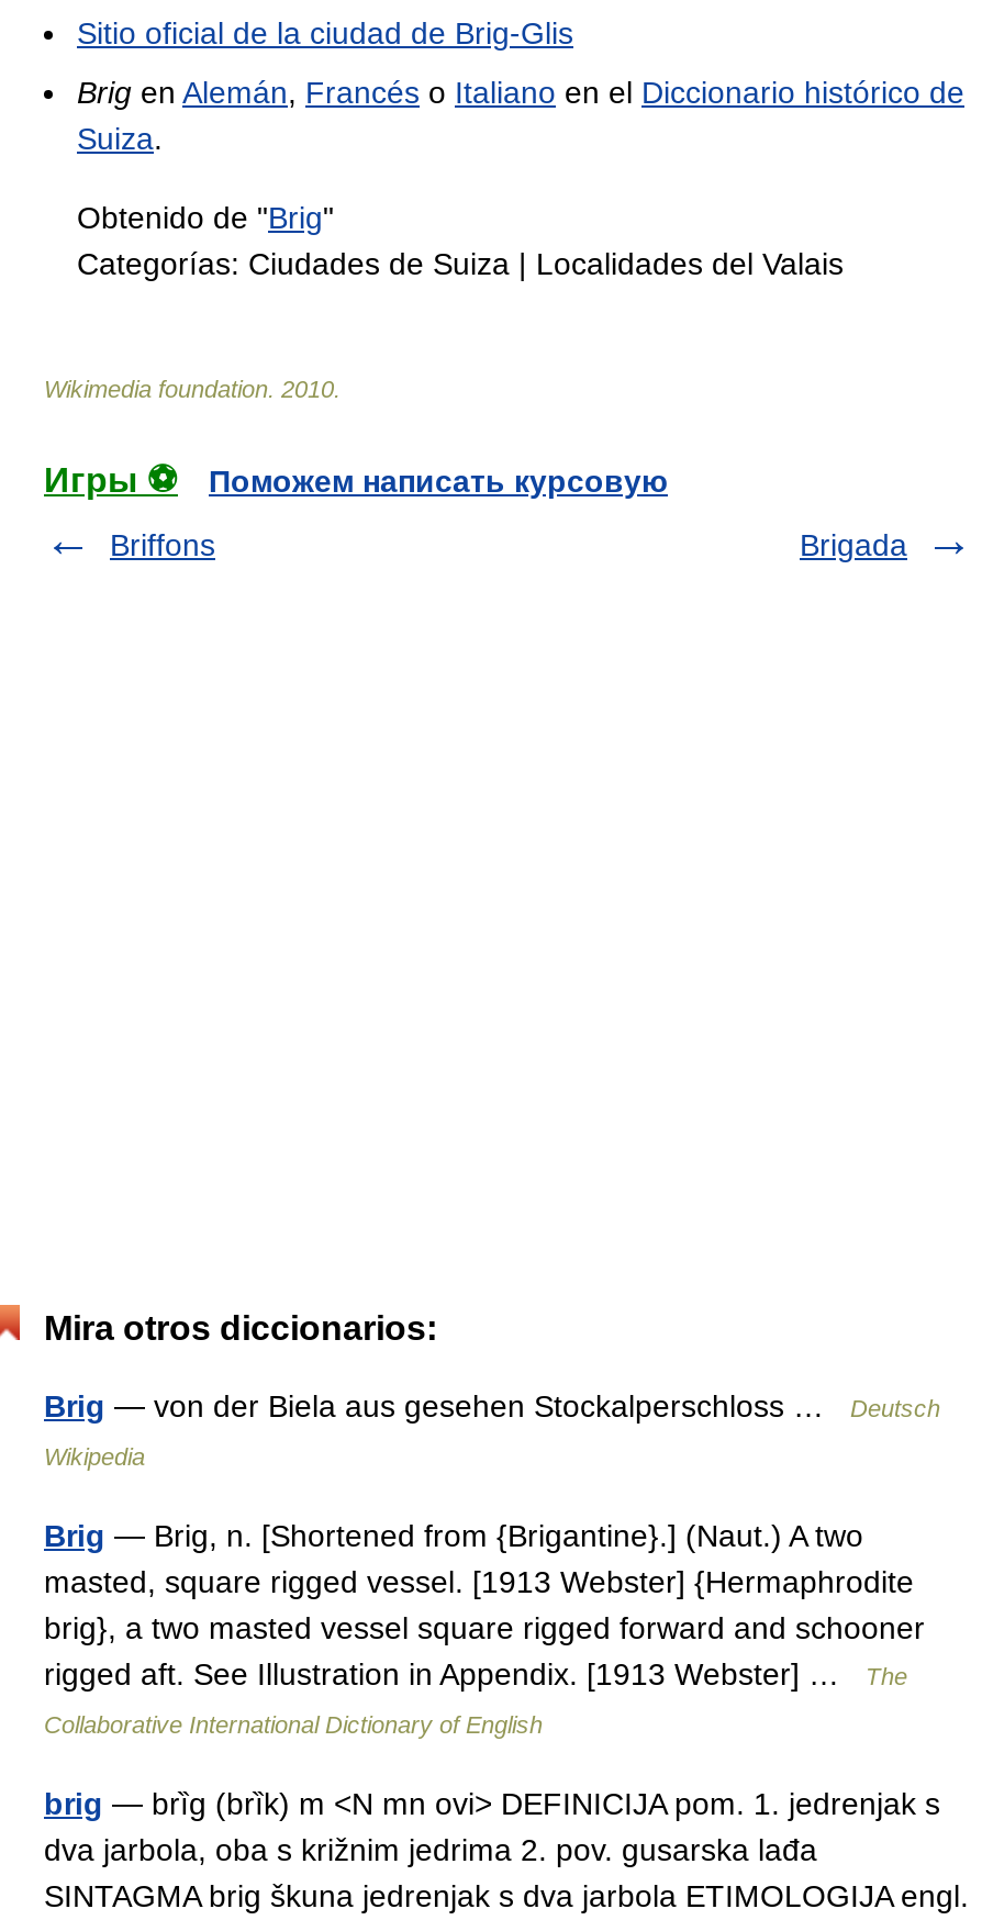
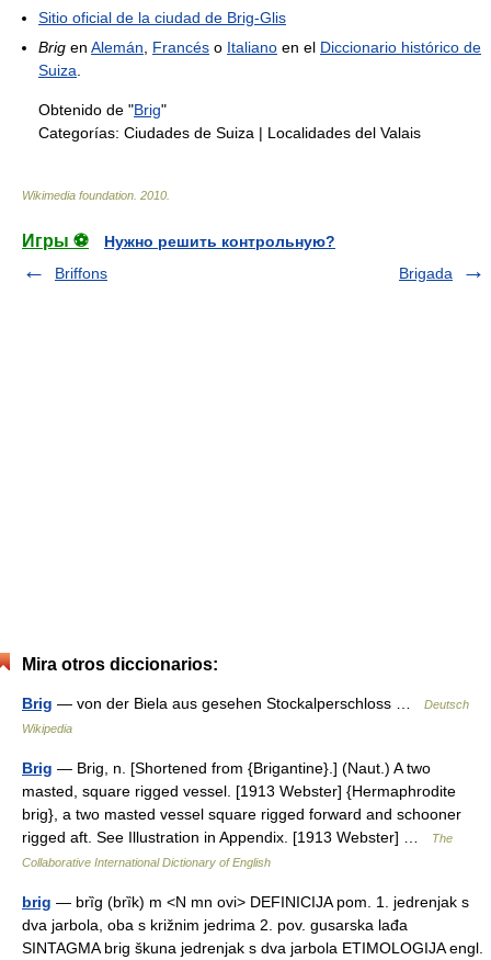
[209,464,668,499] Поможем написать курсовую -> [104,233,335,250] Нужно решить контрольную?

